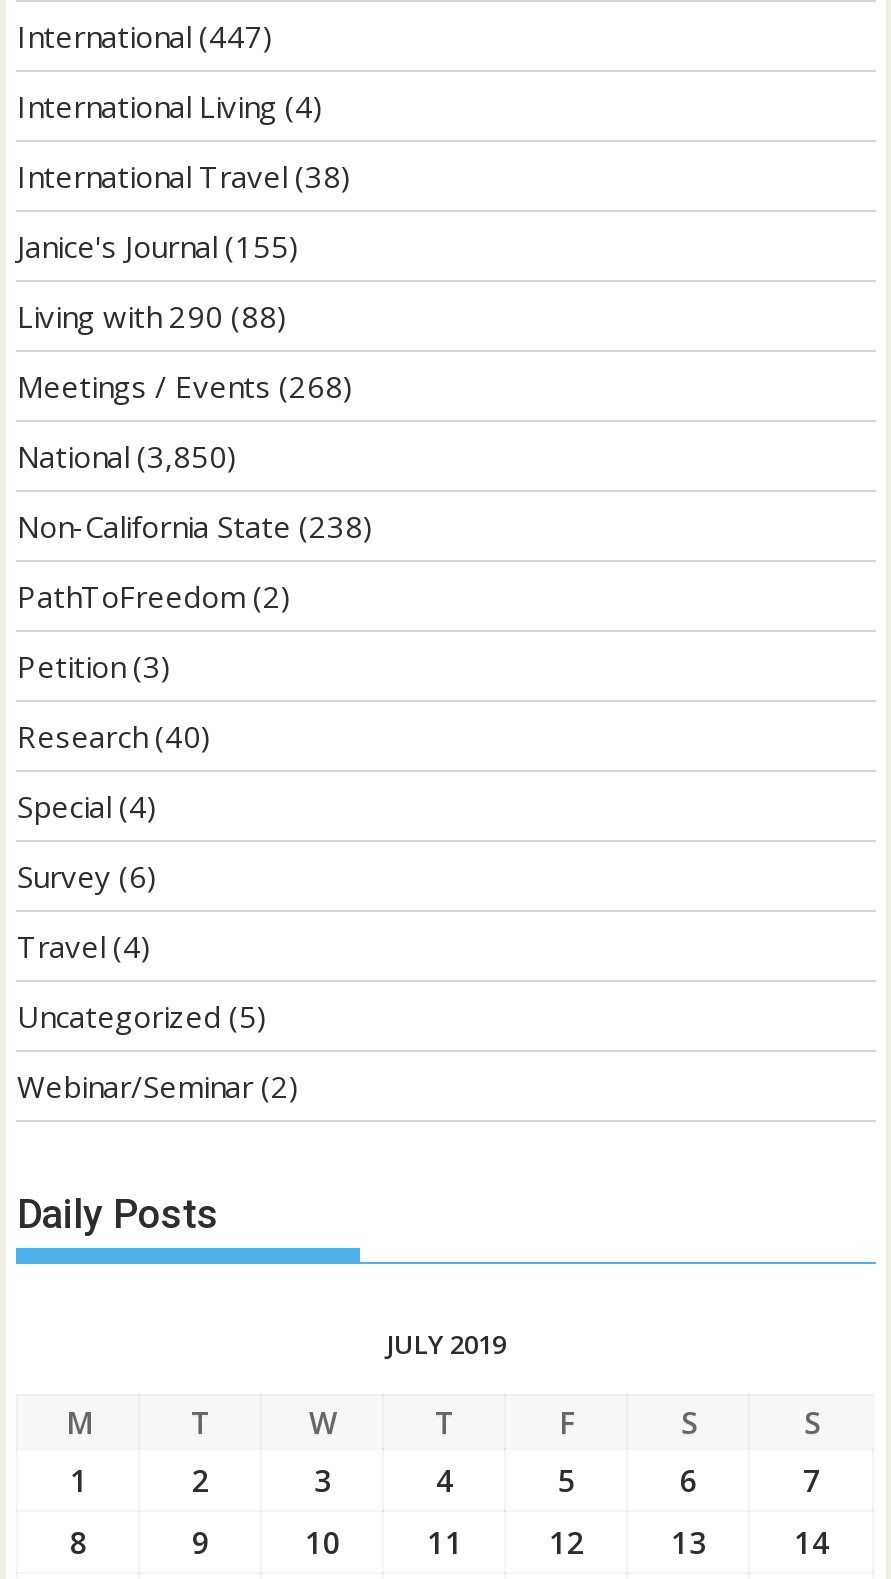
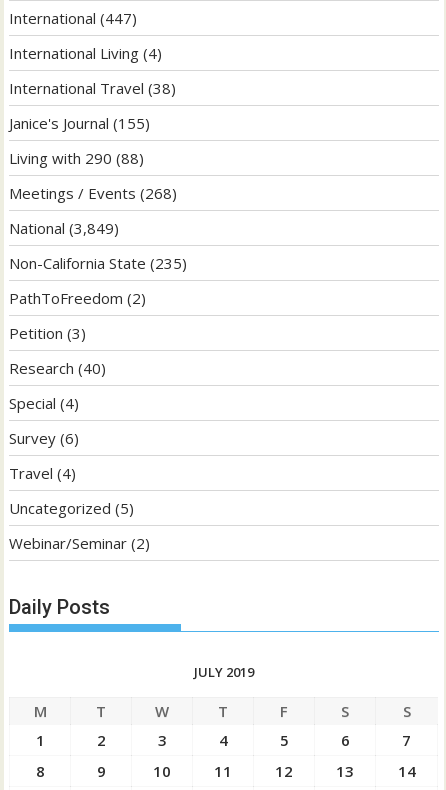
[17,435,237,475] National (3,850) -> [9,218,119,238] National (3,849)
[17,505,373,545] Non-California State (238) -> [9,253,187,273] Non-California State (235)

